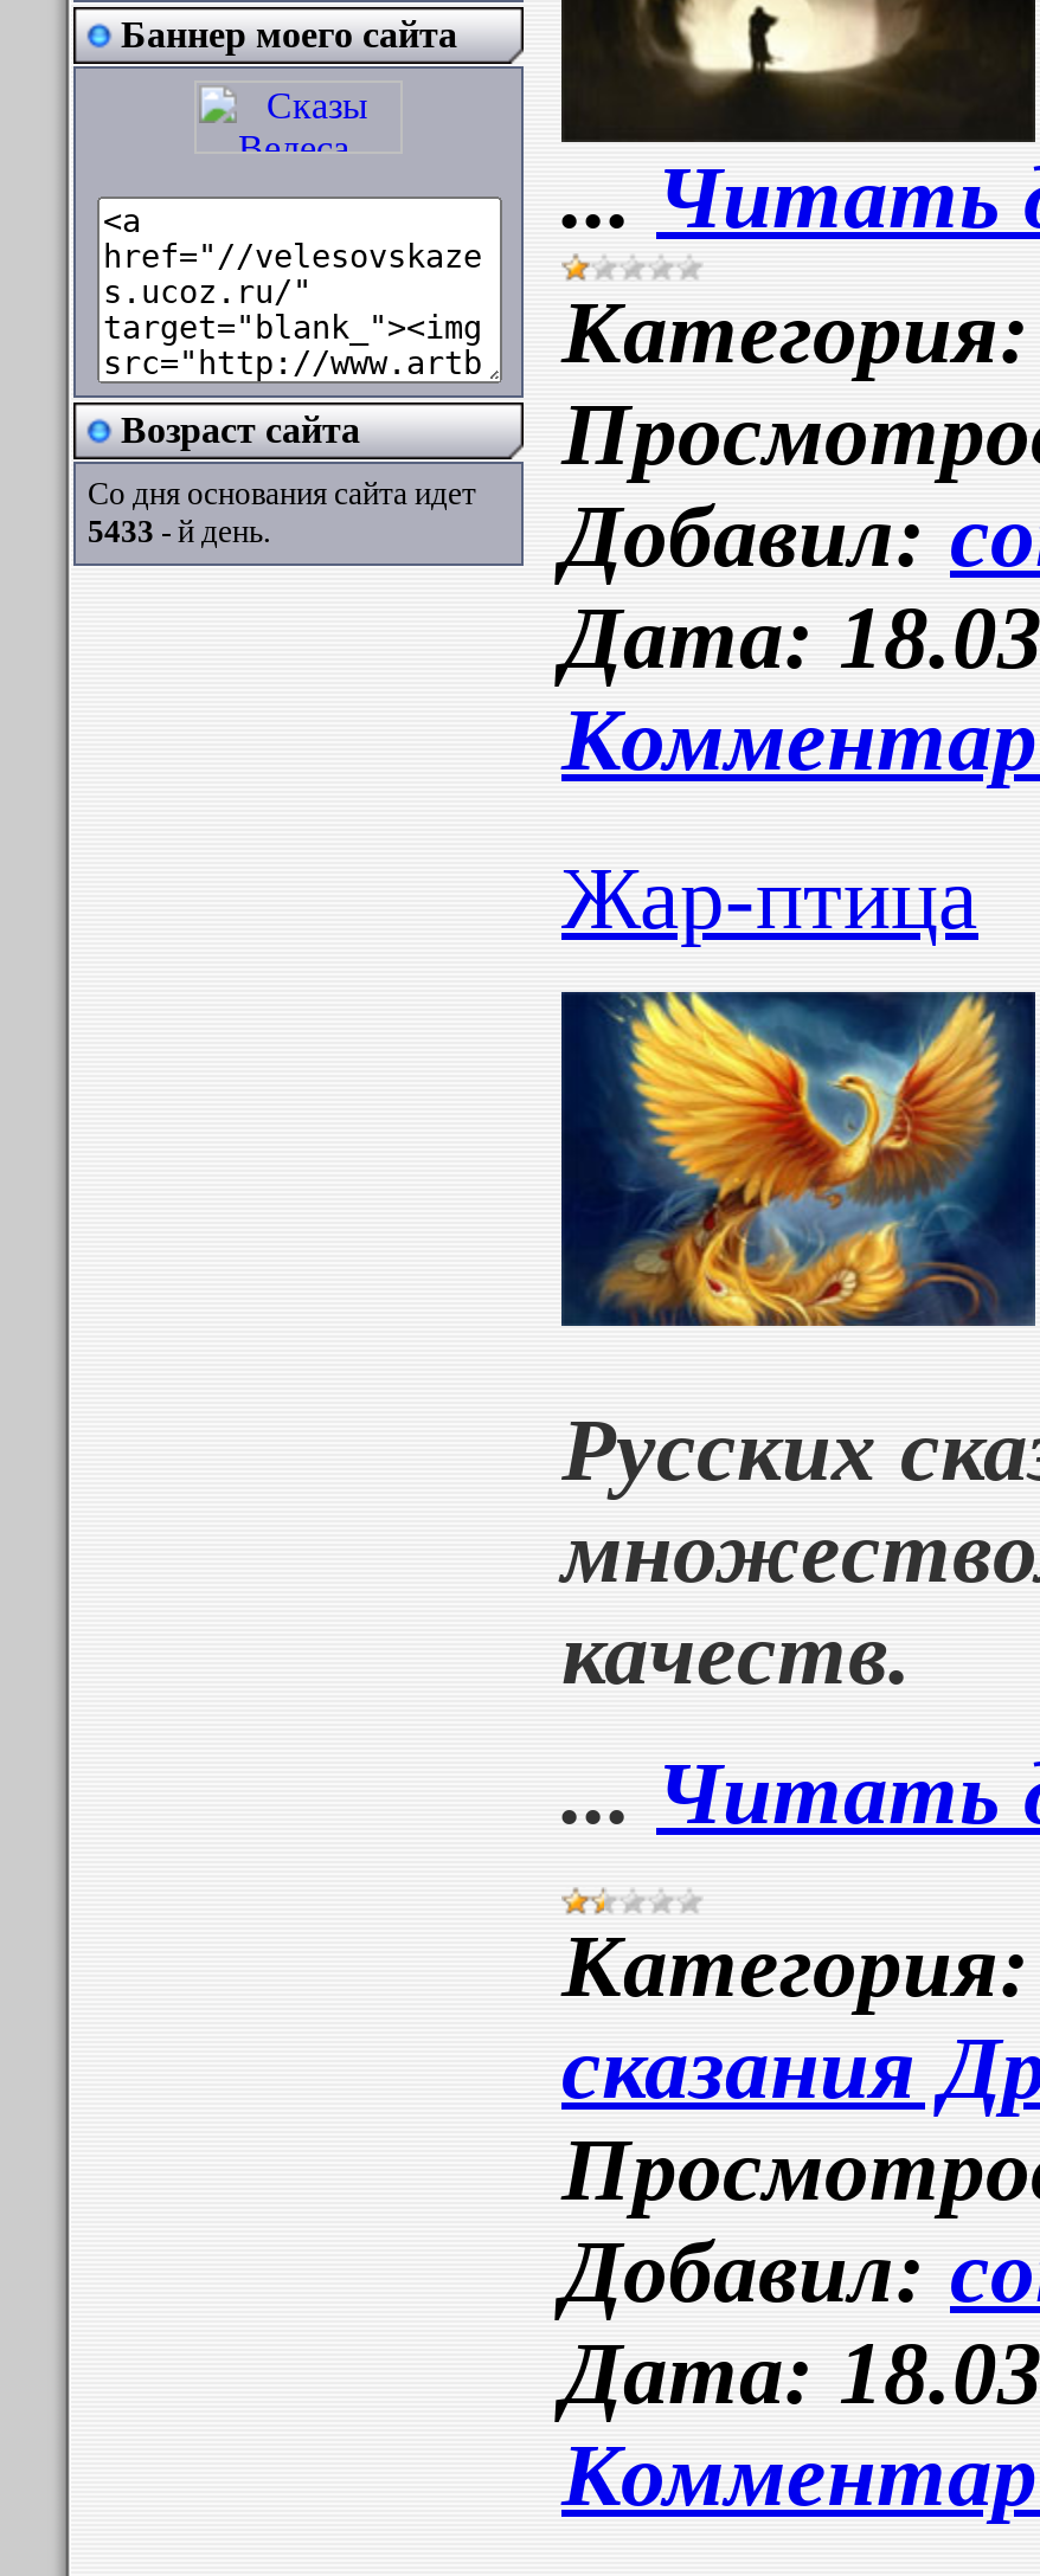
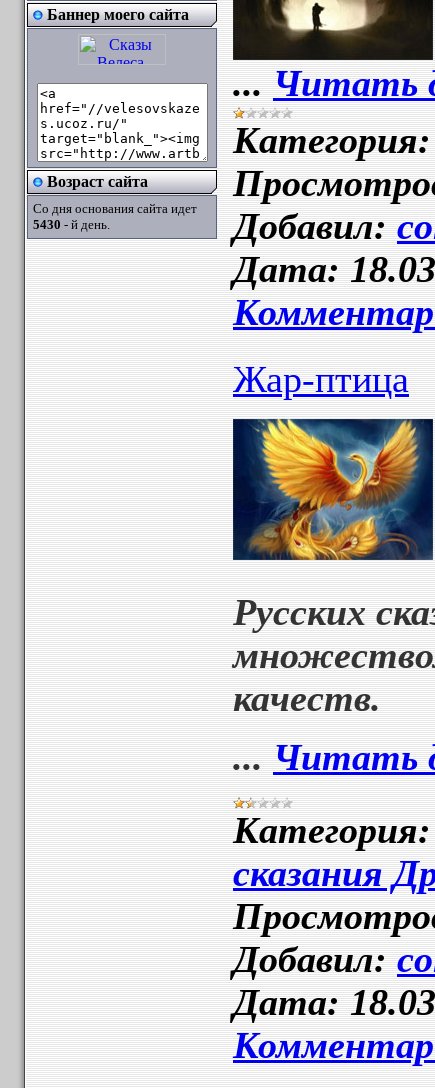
[88,514,270,549] 5433 - й день. -> [33,217,110,232] 5430 - й день.

